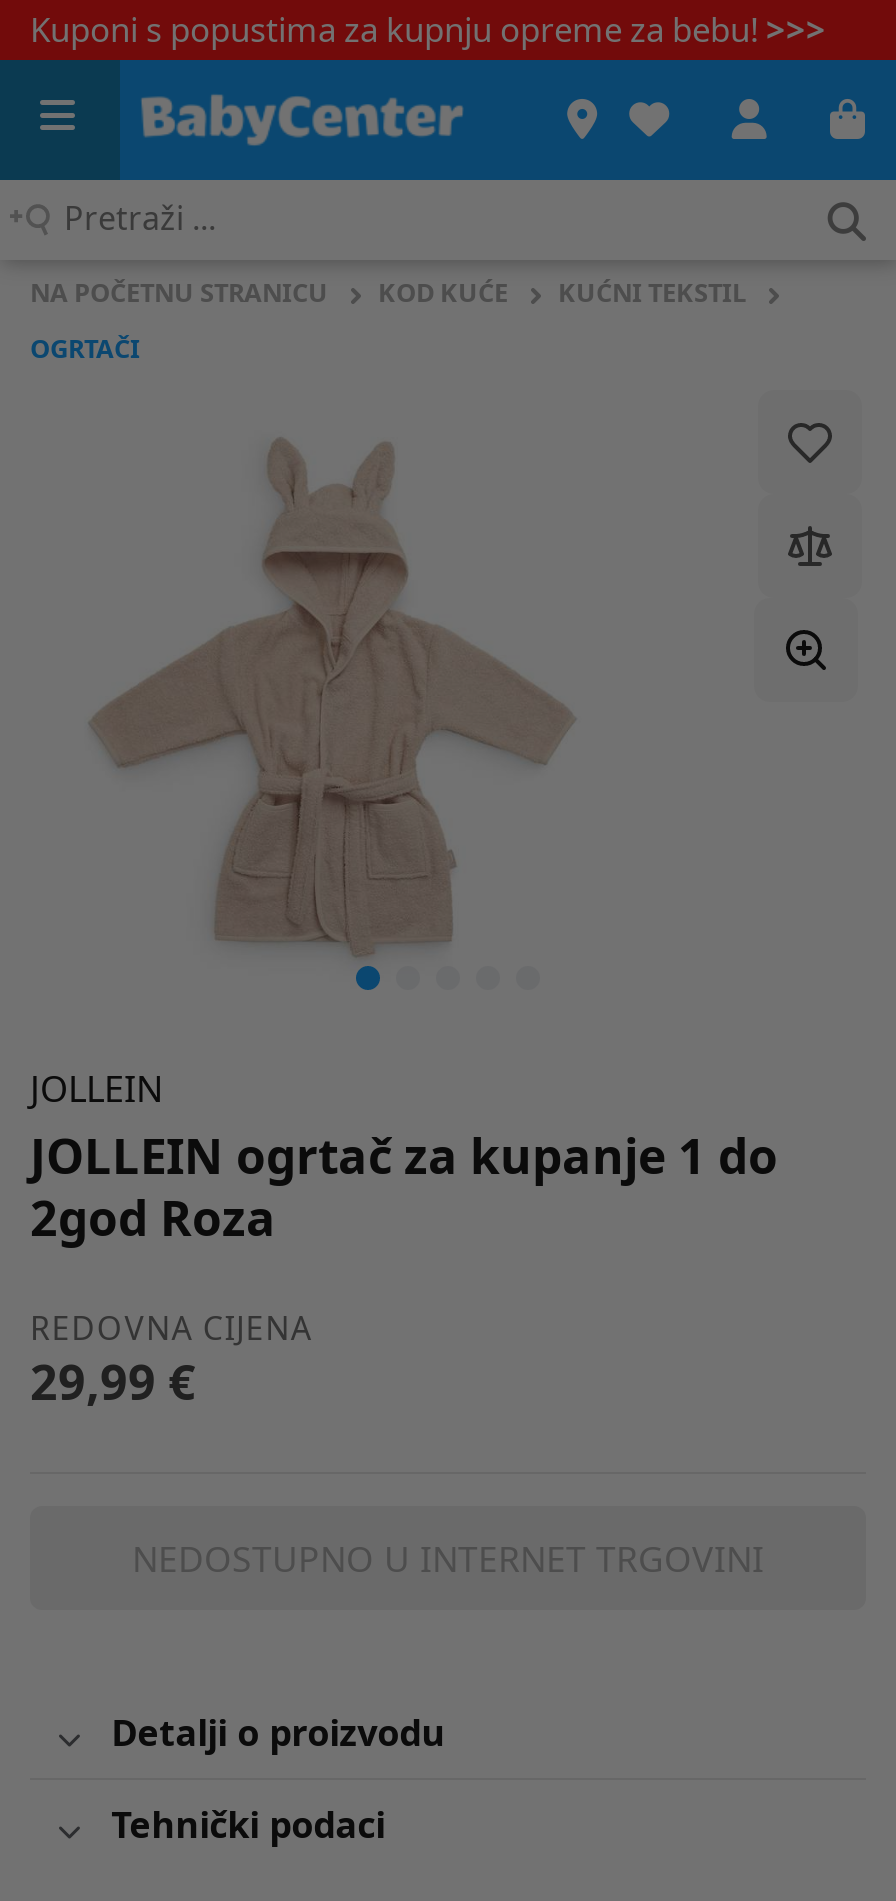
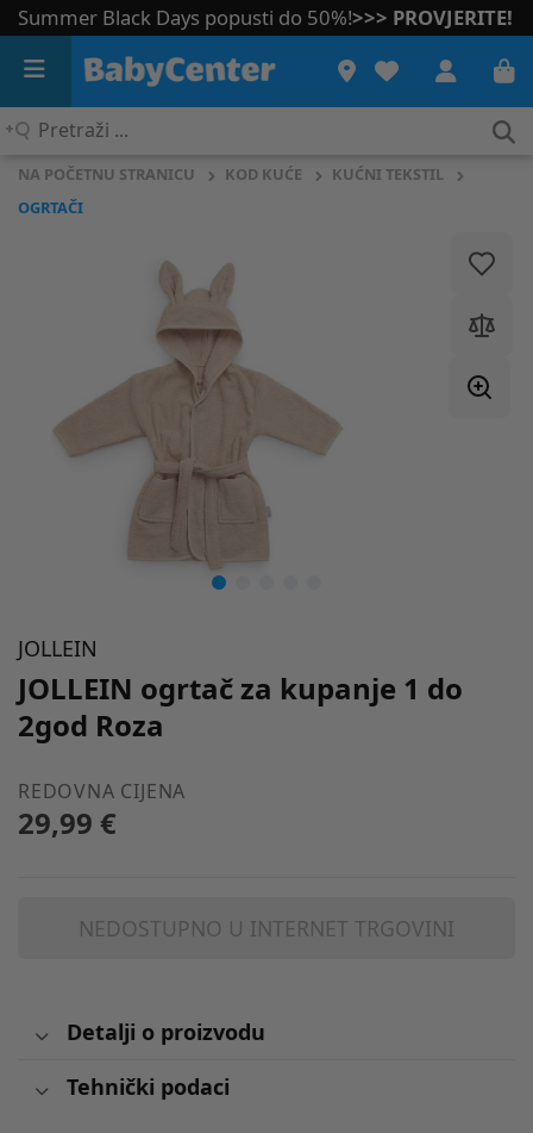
[30,6,826,52] Kuponi s popustima za kupnju opreme za bebu! >>> -> [18,4,513,31] Summer Black Days popusti do 50%! >>> PROVJERITE!

